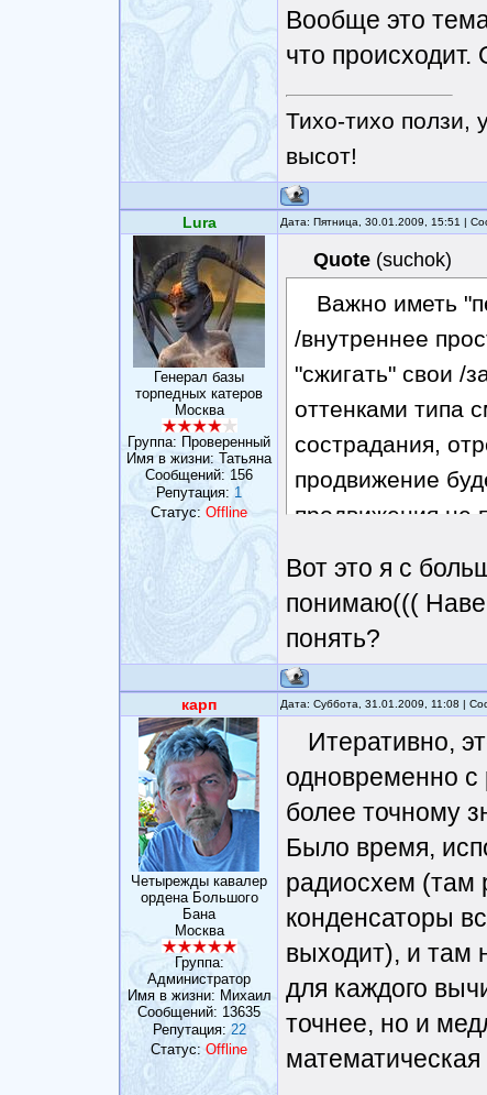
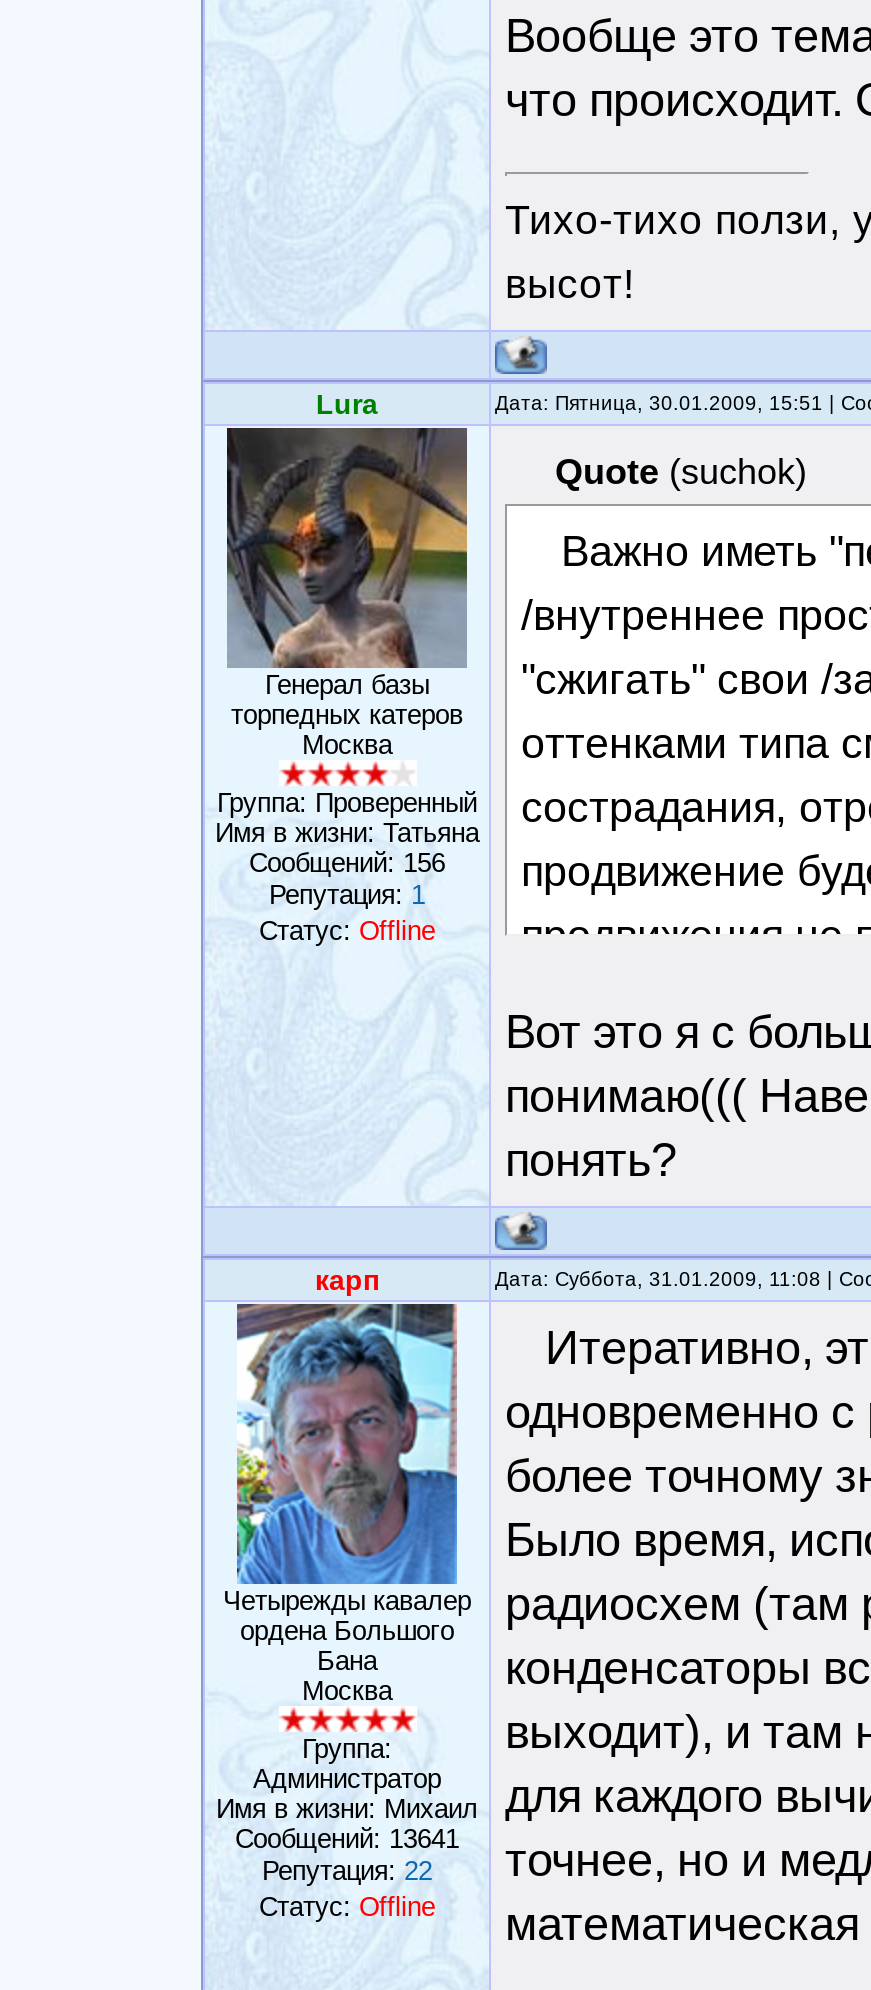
[137,1004,261,1020] Сообщений: 13635 -> [235,1824,459,1854] Сообщений: 13641

